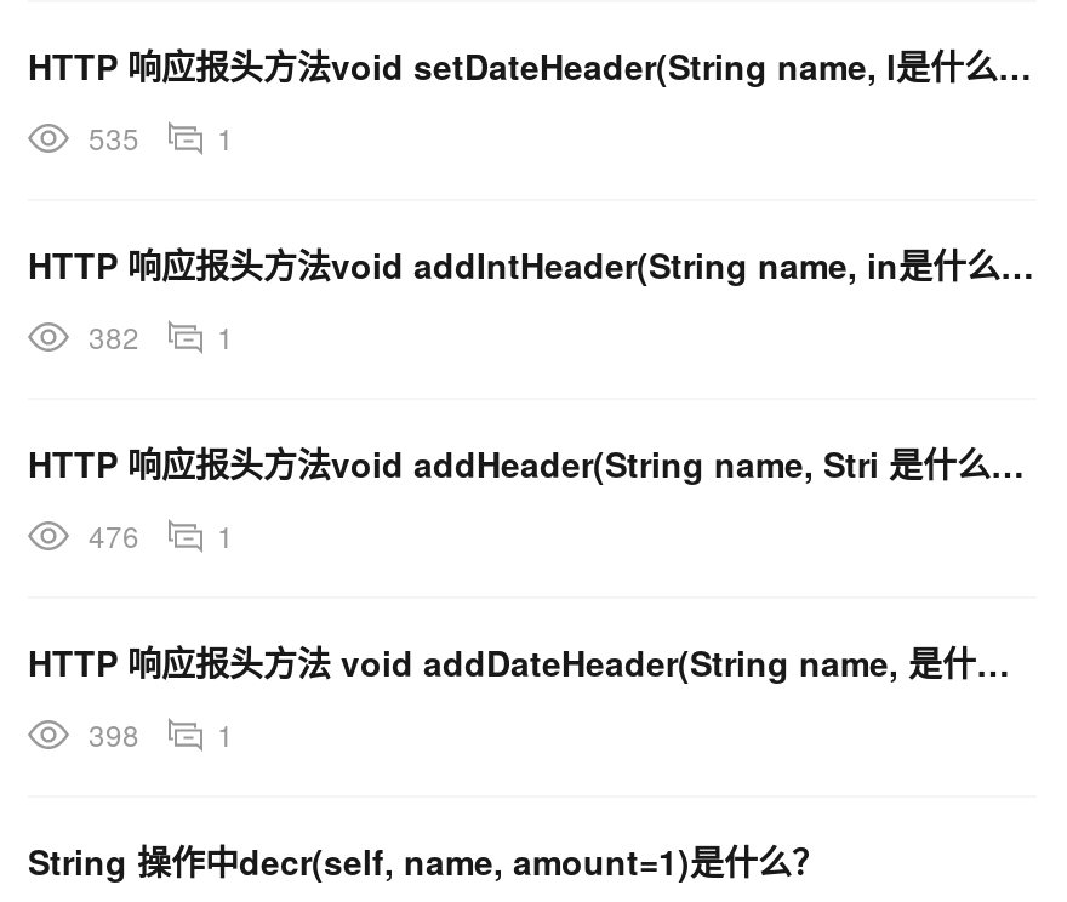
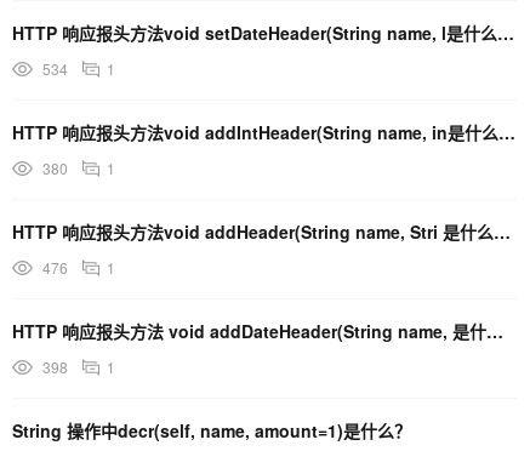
[89,117,234,159] 535 1 -> [42,59,115,79] 534 1
[89,316,234,357] 382 1 -> [42,158,115,179] 380 1

